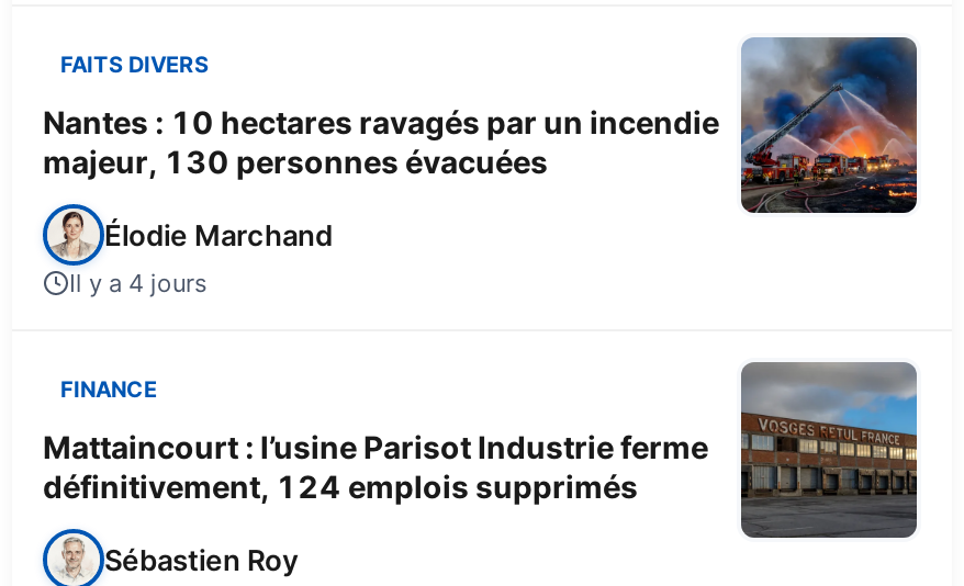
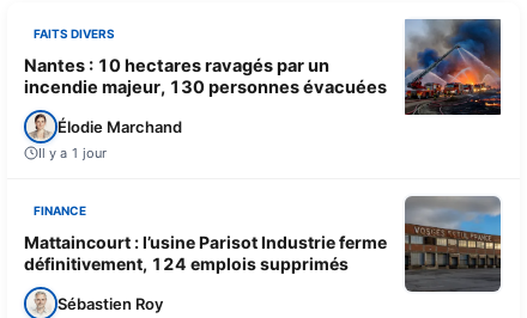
[69,267,208,298] Il y a 4 jours -> [38,144,107,161] Il y a 1 jour

